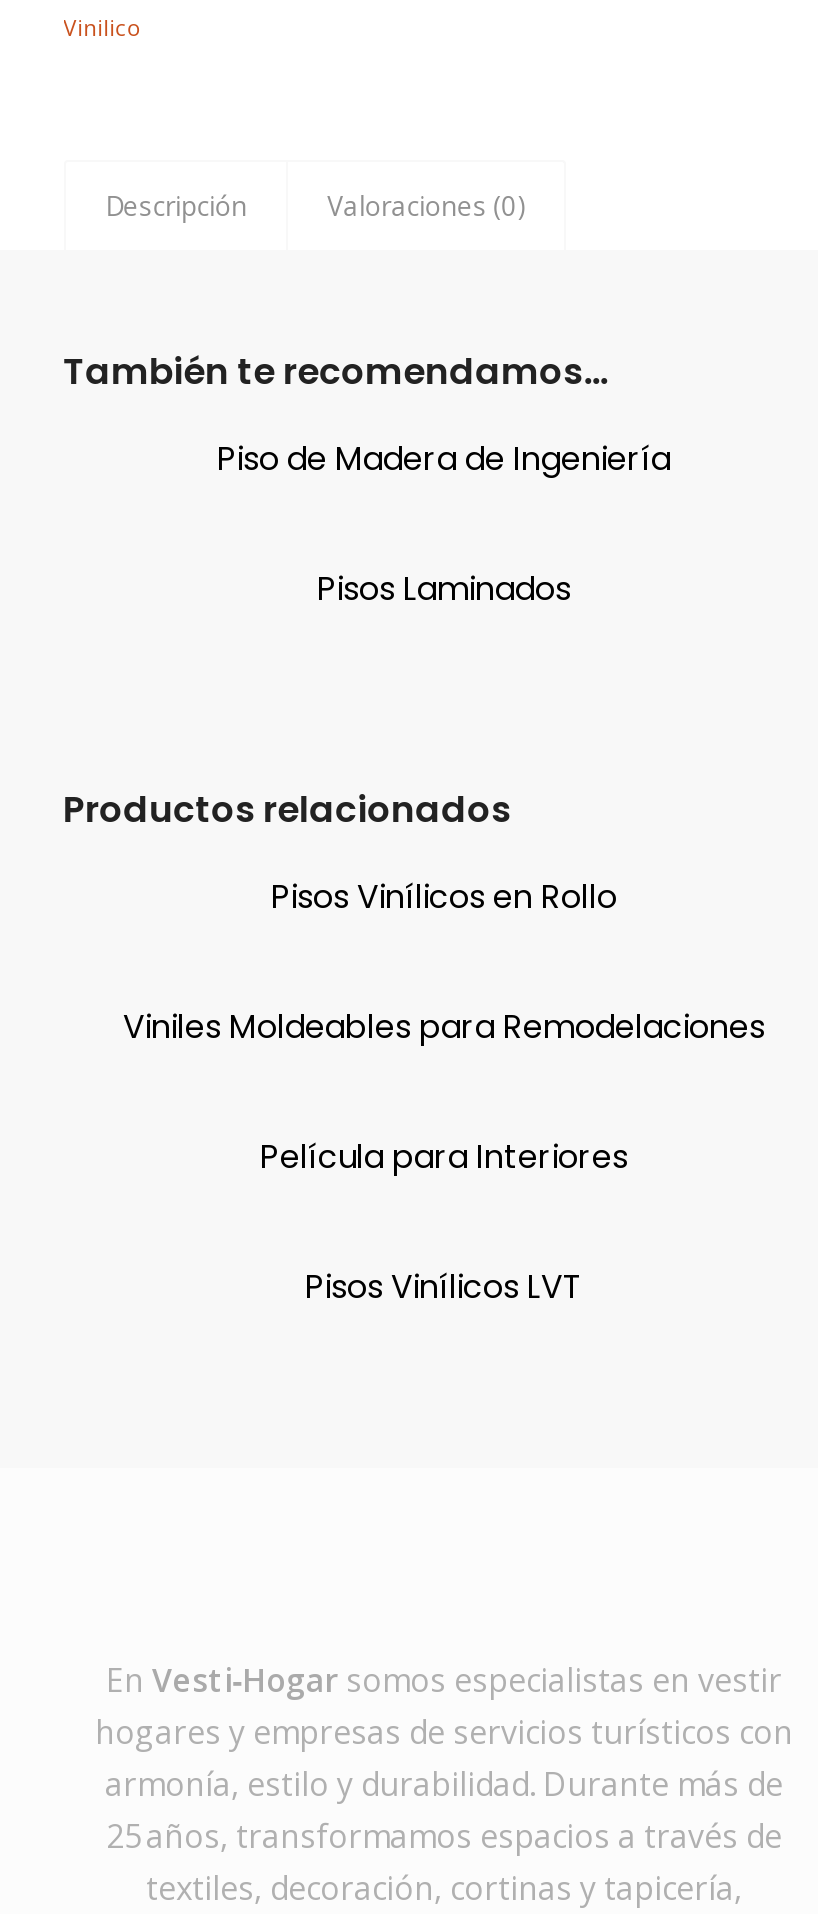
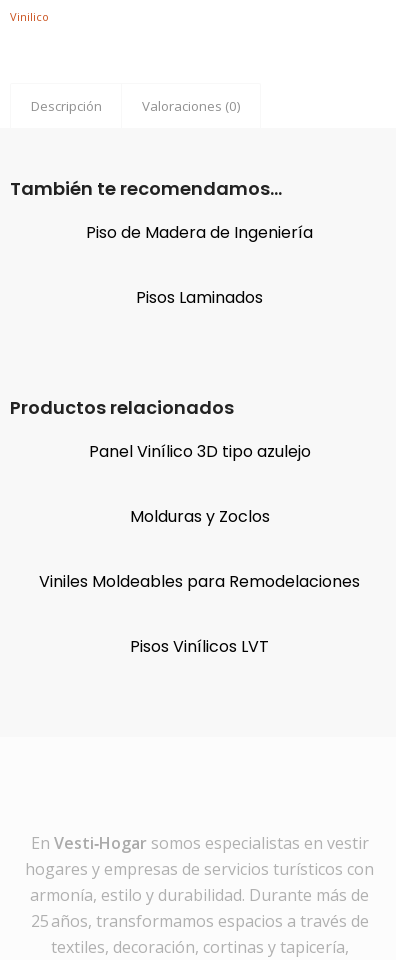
[271,873,617,919] Pisos Vinílicos en Rollo -> [89,440,311,528] Panel Vinílico 3D tipo azulejo | Molduras y Zoclos
moved [123,1003,765,1049] -> [39,570,360,593]: Viniles Moldeables para Remodelaciones
[260,1133,628,1179] Película para Interiores -> none

